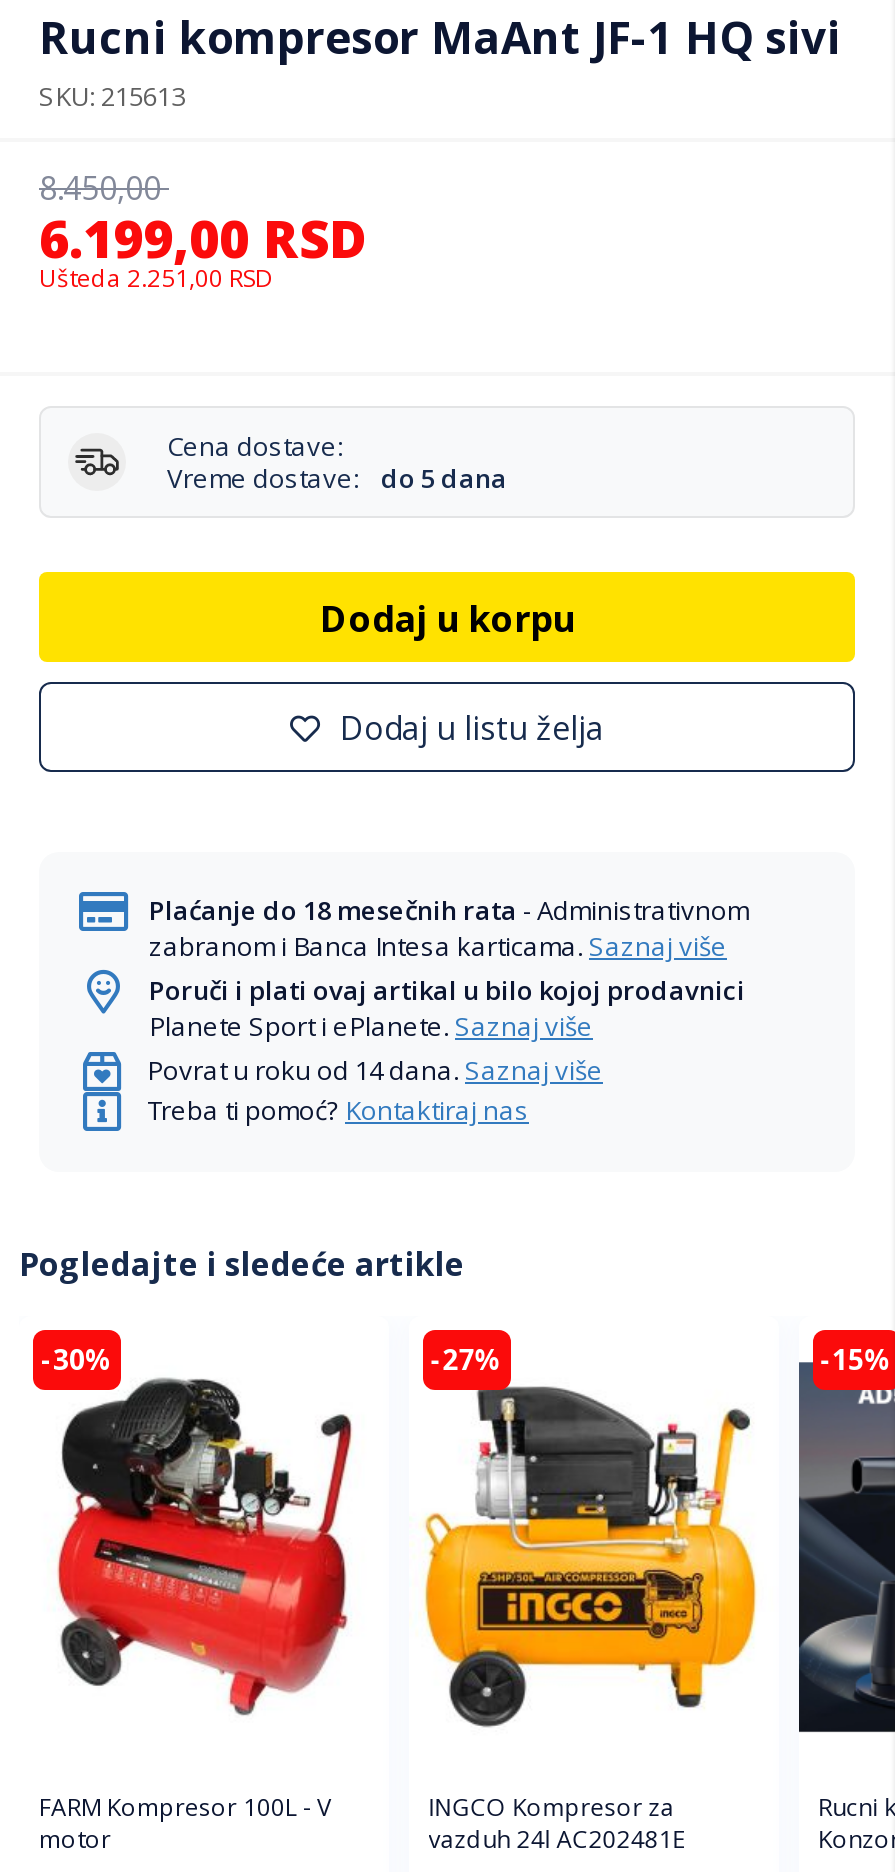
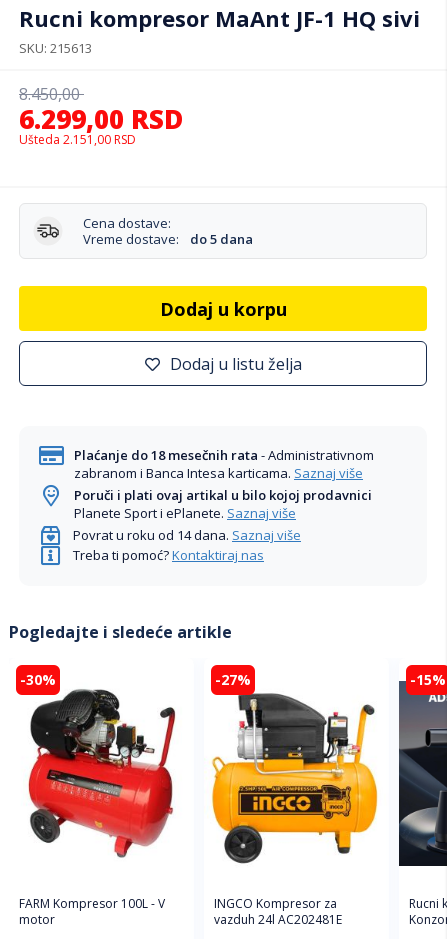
[39,202,367,274] 6.199,00 RSD -> [19,101,183,137] 6.299,00 RSD
[39,261,273,295] Ušteda 2.251,00 RSD -> [19,130,136,147] Ušteda 2.151,00 RSD

